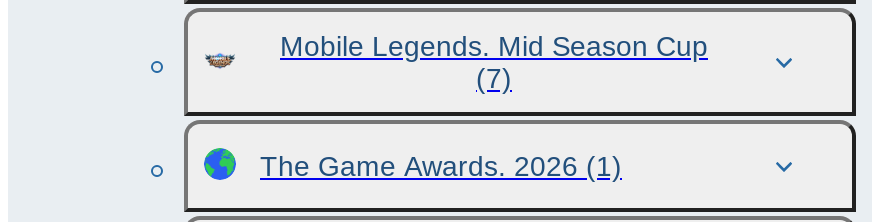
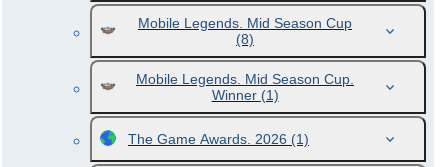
[476,62,512,94] (7) -> [136,31,354,103] (8) | Mobile Legends. Mid Season Cup. | Winner (1)

